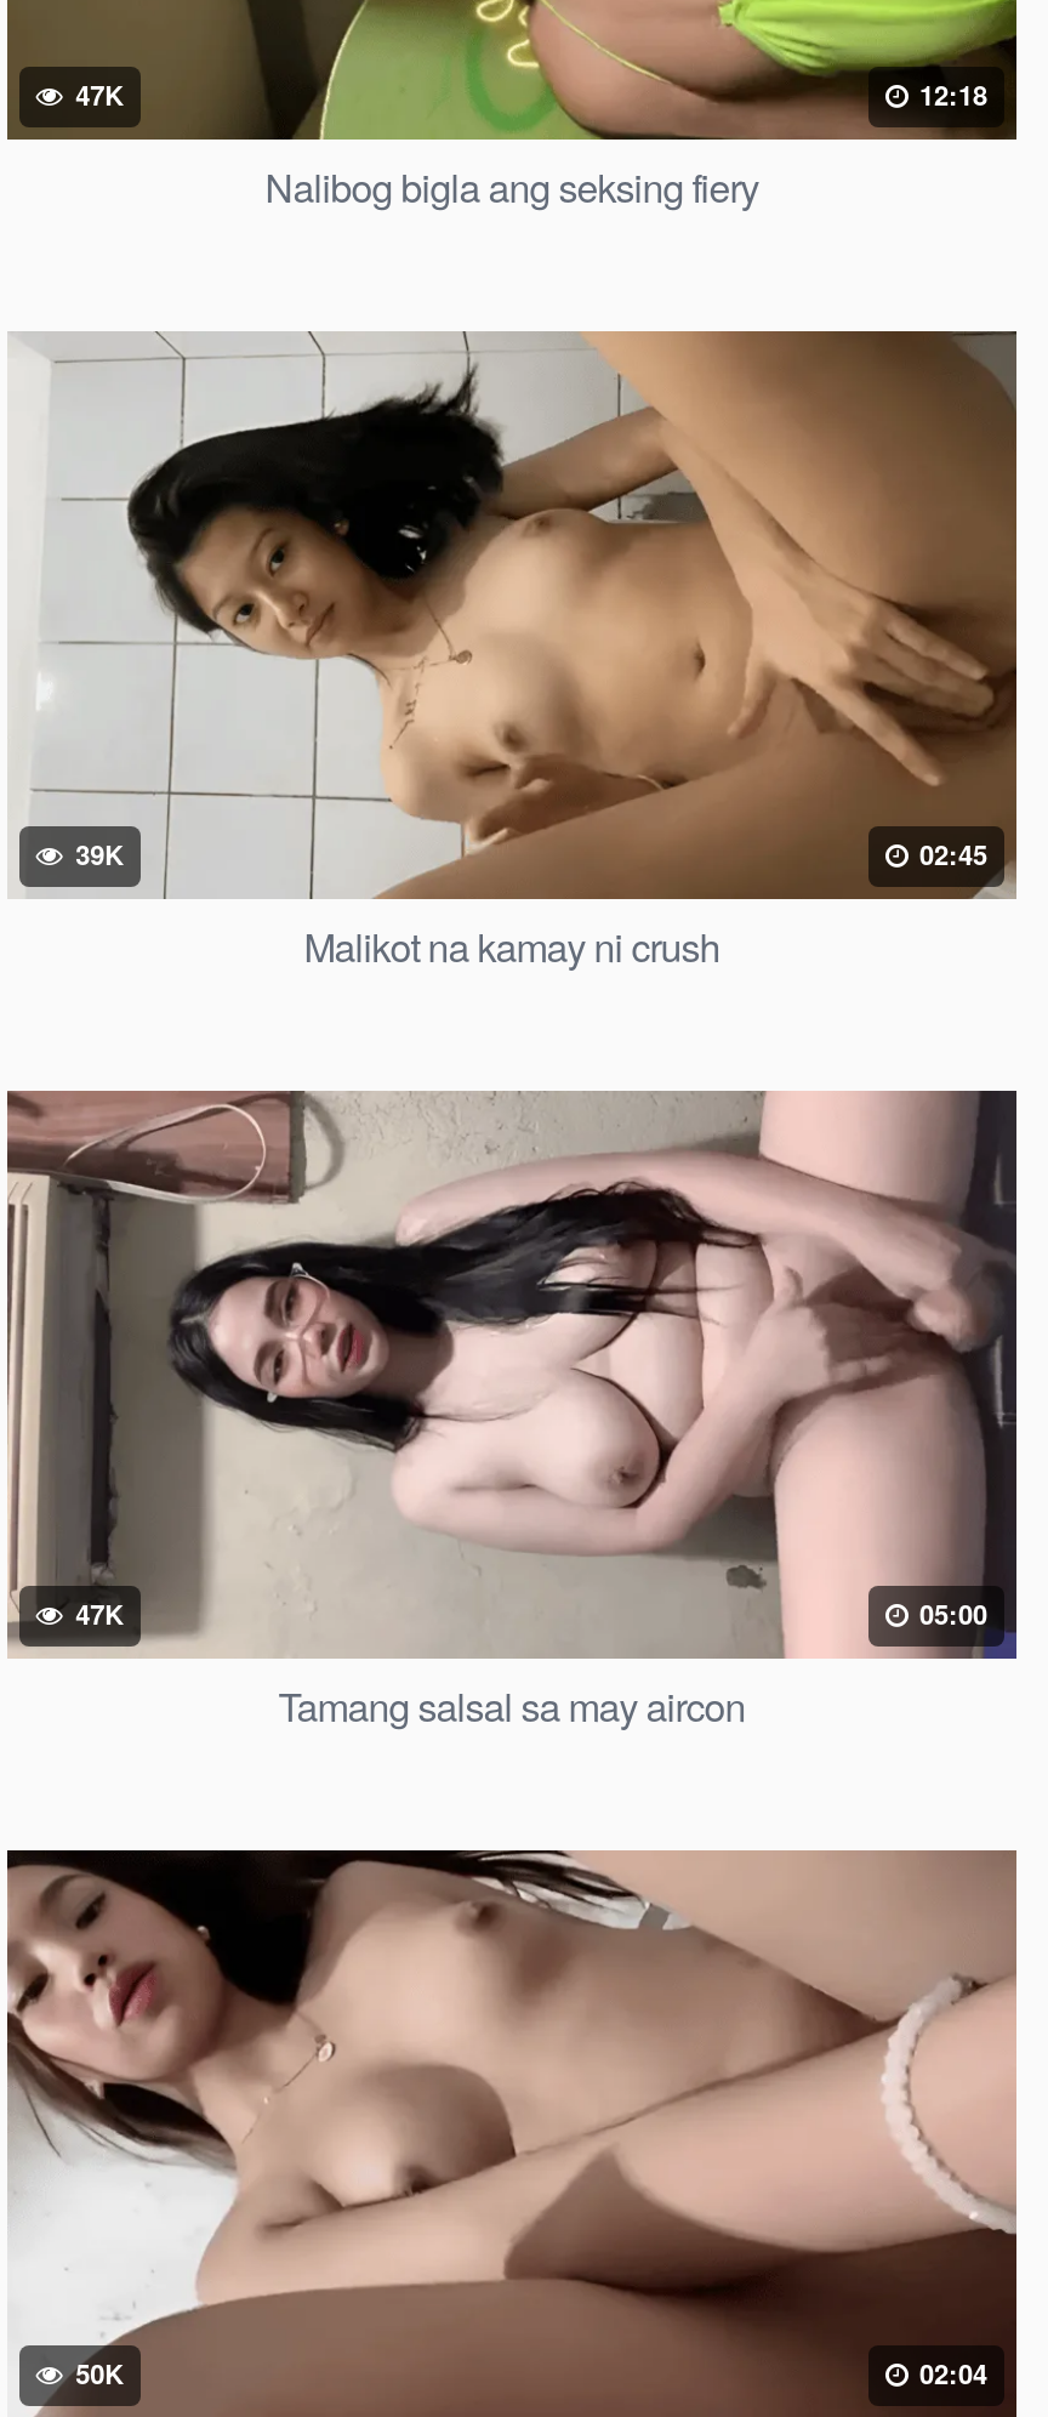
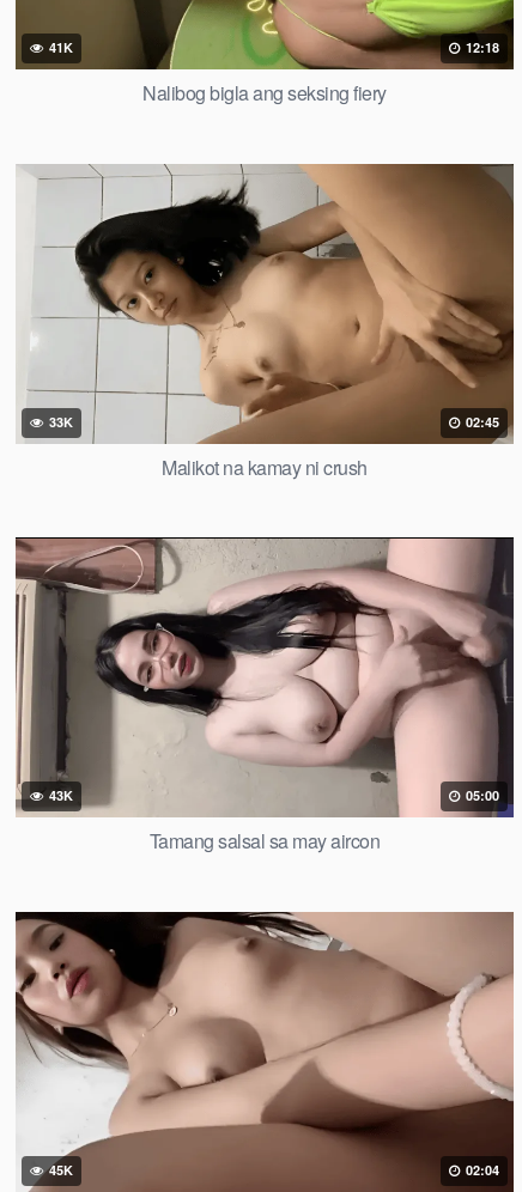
[68,78,124,114] 47K -> [46,38,73,56] 41K
[68,836,124,873] 39K -> [46,413,73,430] 33K
[68,1596,124,1632] 47K -> [46,787,73,805] 43K
[68,2354,124,2391] 50K -> [46,1161,73,1179] 45K

